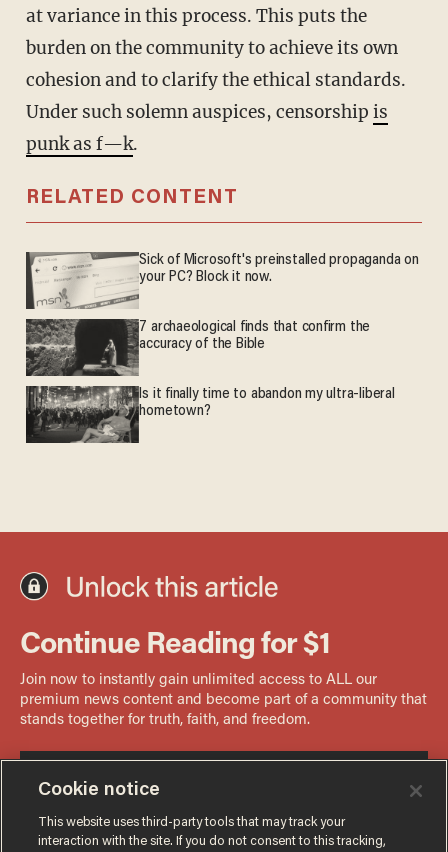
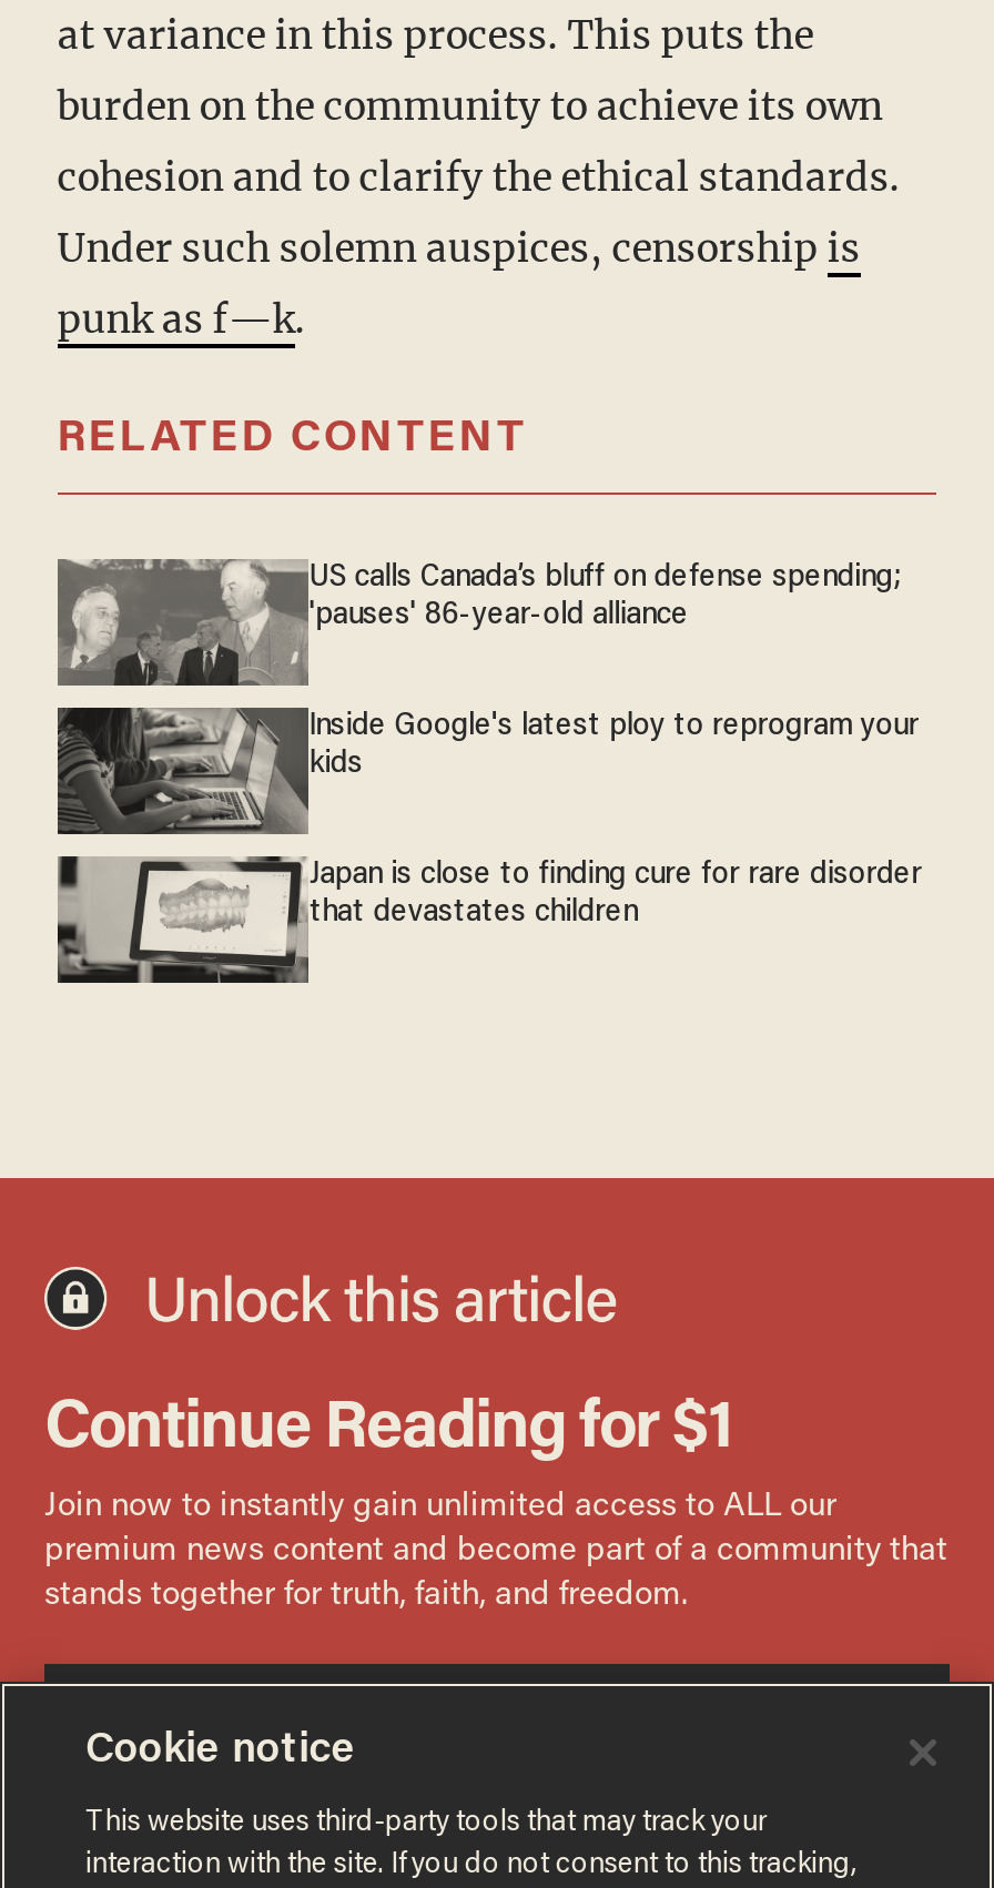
[26,252,419,309] [image] | Sick of Microsoft's preinstalled propaganda on | your PC? Block it now. -> [58,561,901,688] [image] | US calls Canada’s bluff on defense spending; | 'pauses' 86-year-old alliance
[26,318,370,377] [image] | 7 archaeological finds that confirm the | accuracy of the Bible -> [62,706,919,834] [image] | Inside Google's latest ploy to reprogram your | kids
[26,385,395,444] [image] | Is it finally time to abandon my ultra-liberal | hometown? -> [55,856,922,985] [image] | Japan is close to finding cure for rare disorder | that devastates children

